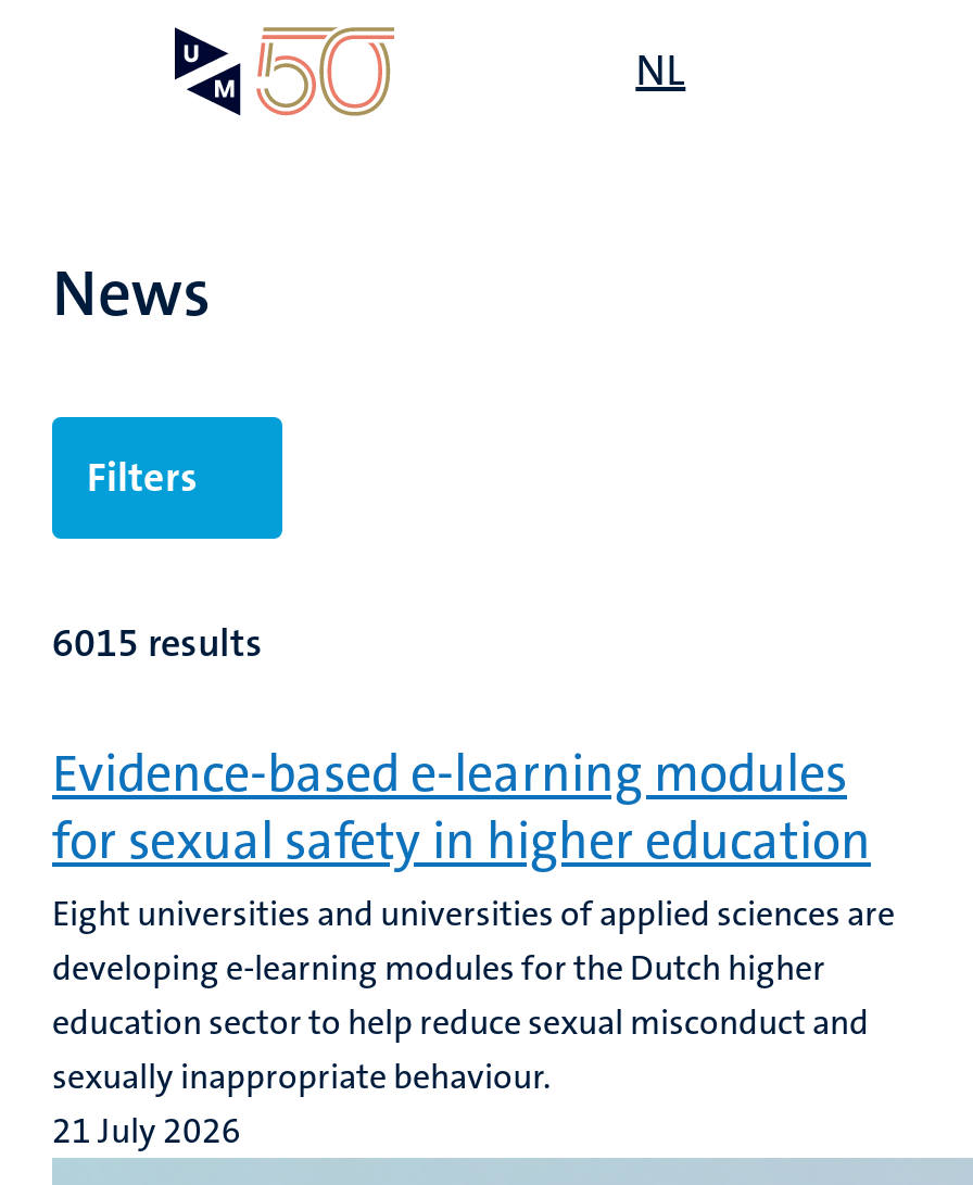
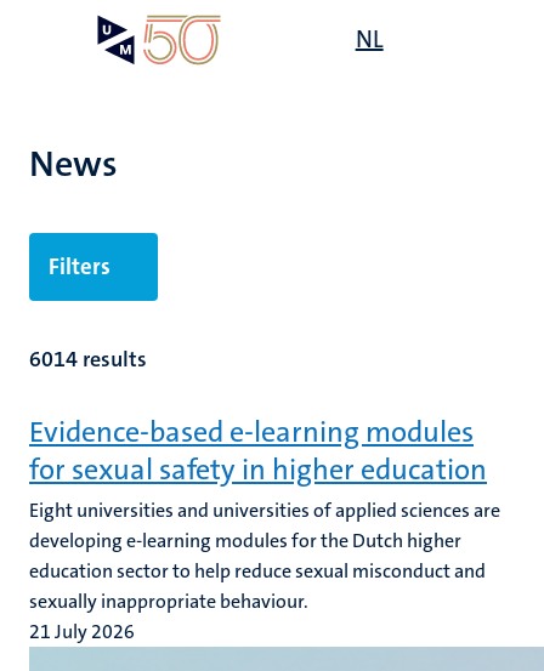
[52,617,263,669] 6015 results -> [29,345,147,374] 6014 results

